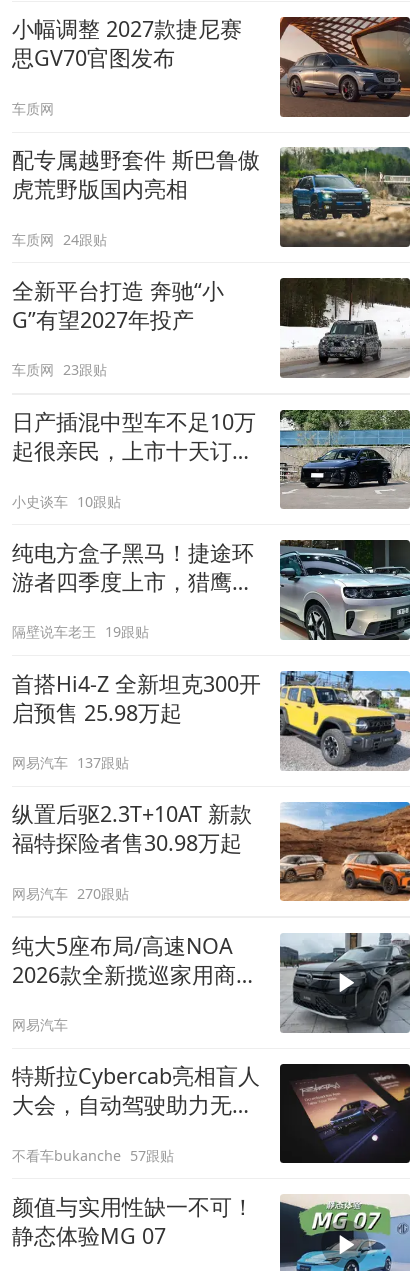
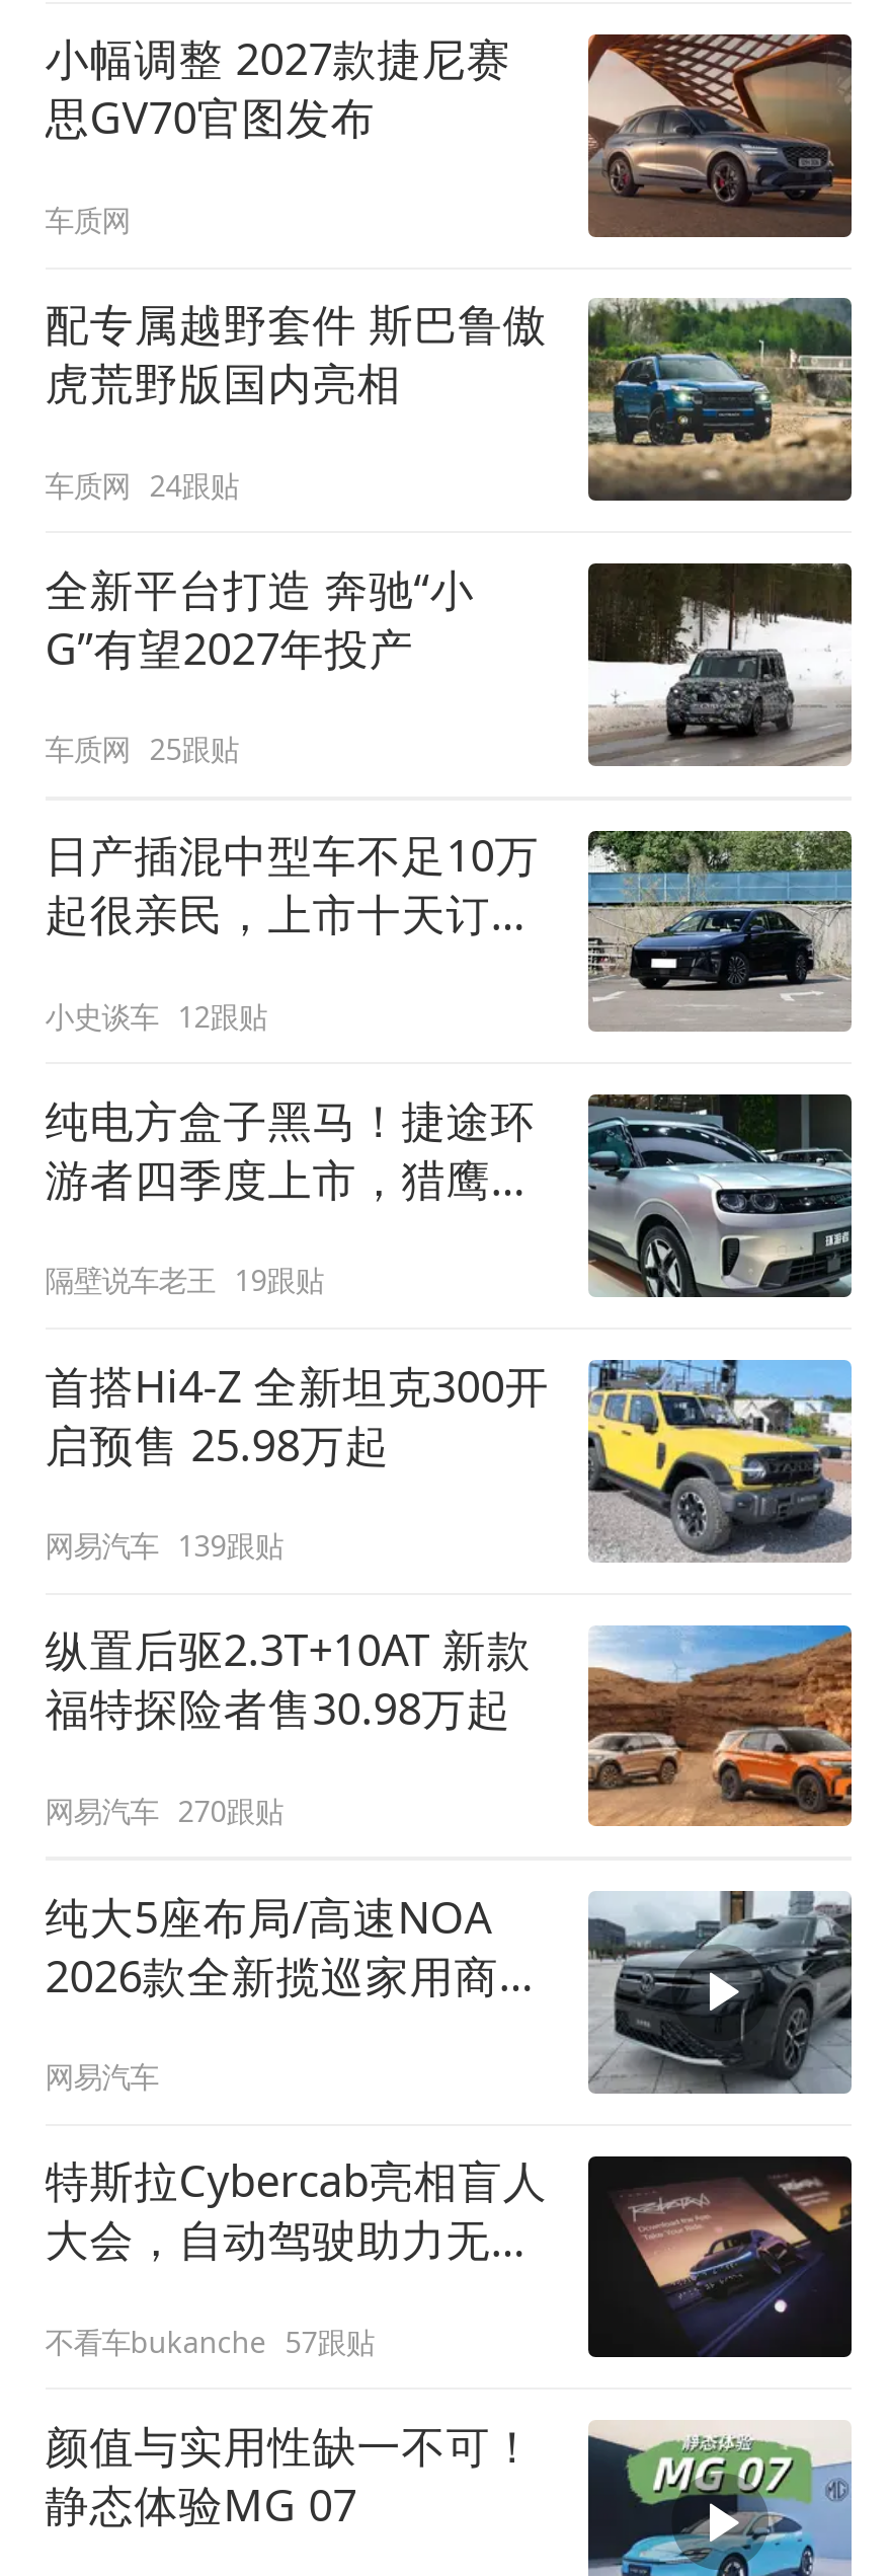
[12,360,107,379] 车质网 23跟贴 -> [45,730,239,769] 车质网 25跟贴
[12,492,121,511] 小史谈车 10跟贴 -> [45,997,267,1035] 小史谈车 12跟贴
[12,753,129,772] 网易汽车 137跟贴 -> [45,1526,283,1565] 网易汽车 139跟贴

